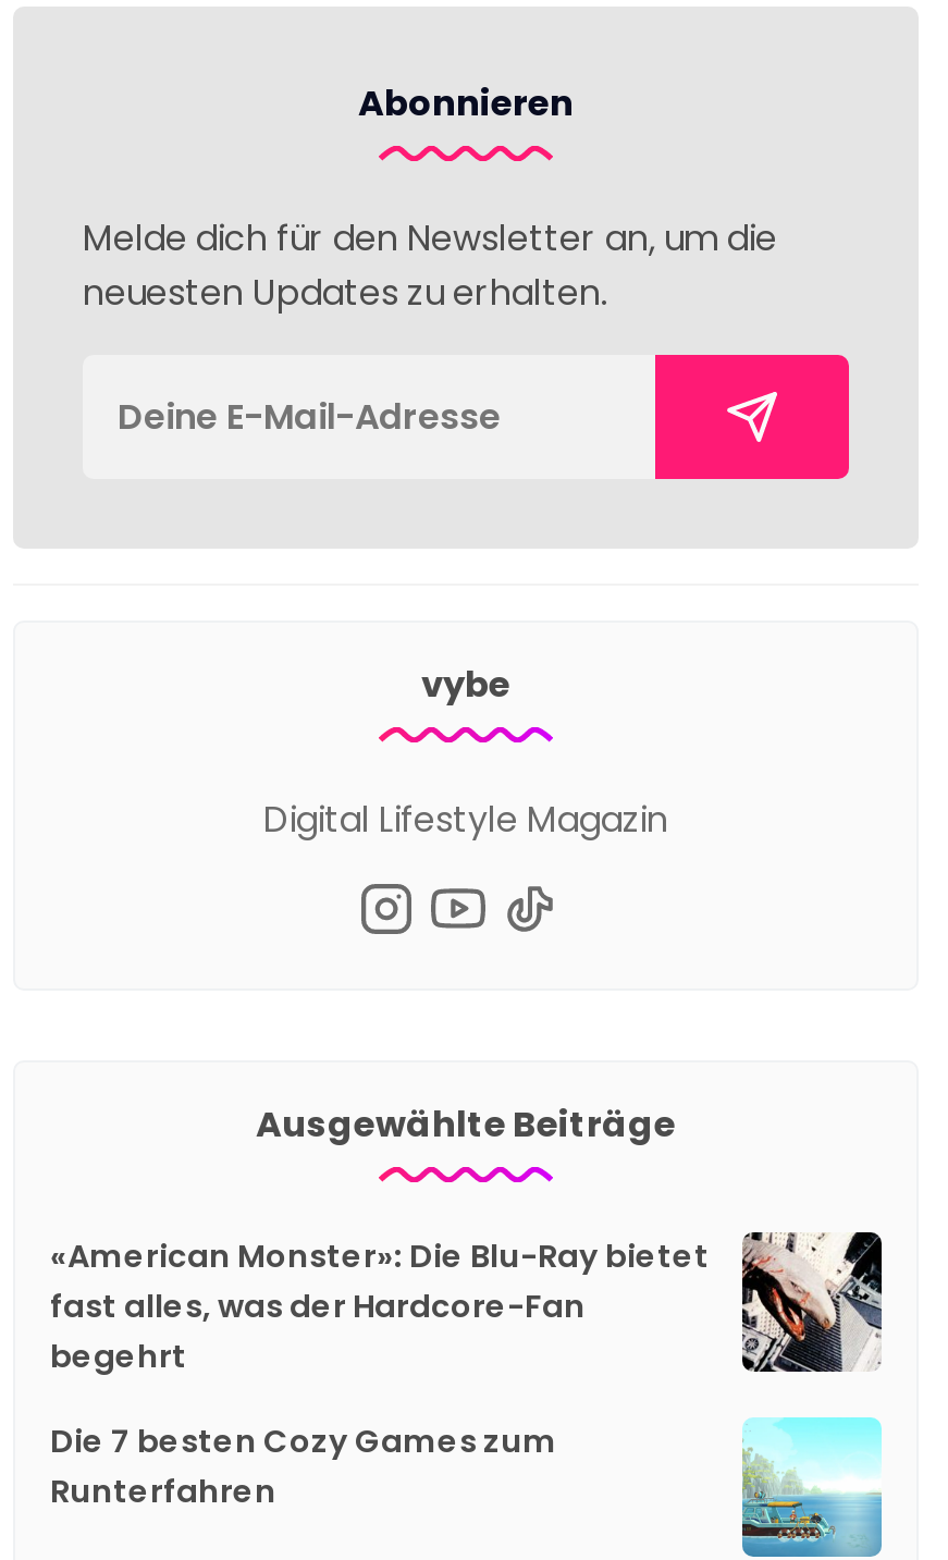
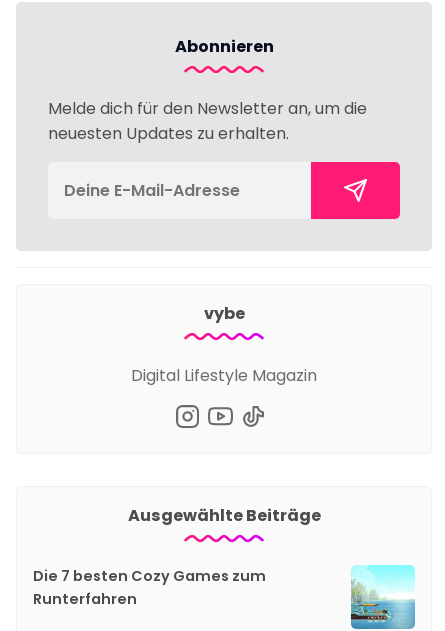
[50,1230,884,1379] [image] | «American Monster»: Die Blu-Ray bietet | fast alles, was der Hardcore-Fan | begehrt -> none

